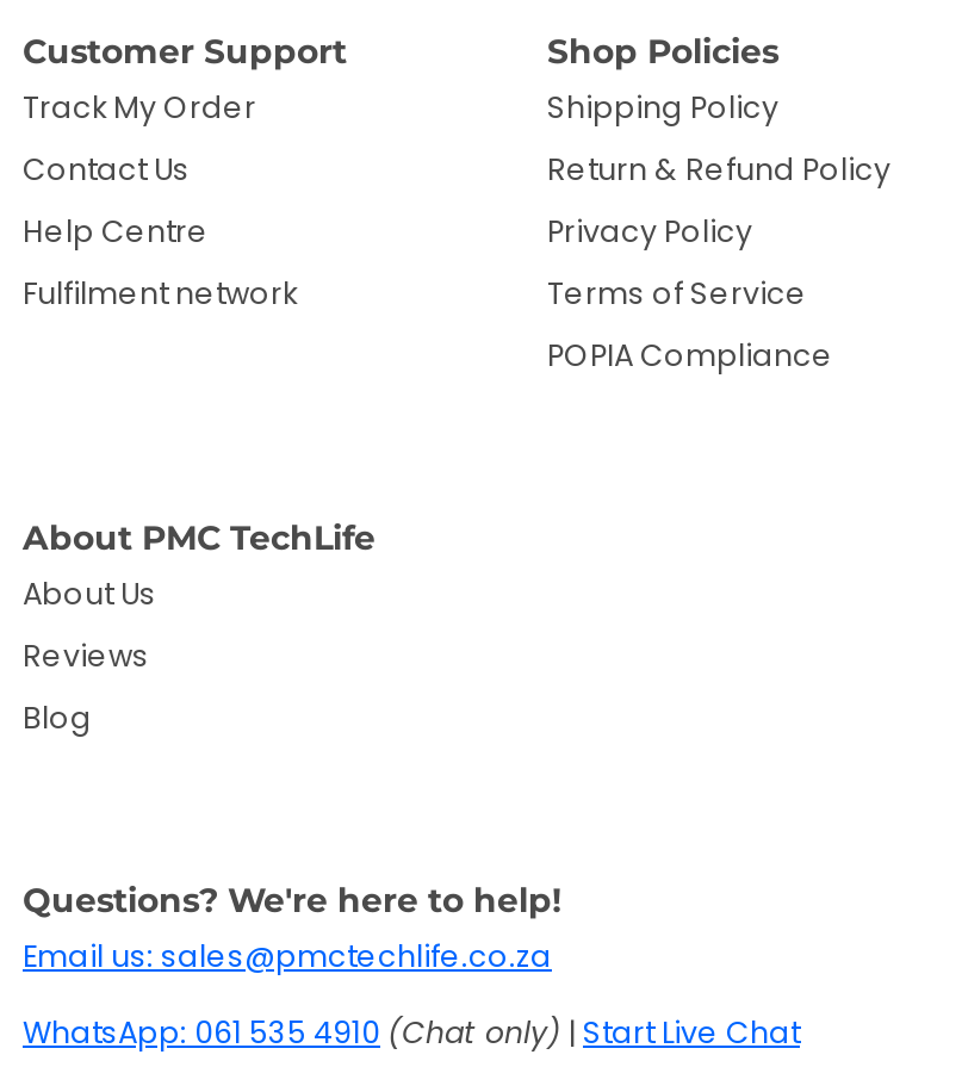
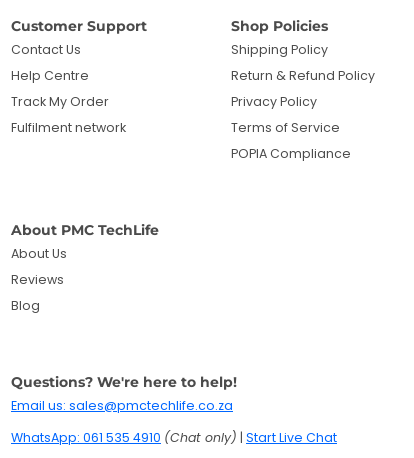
moved [23,88,256,129] -> [11,93,109,110]: Track My Order
moved [23,150,209,253] -> [11,41,89,84]: Contact Us | Help Centre

